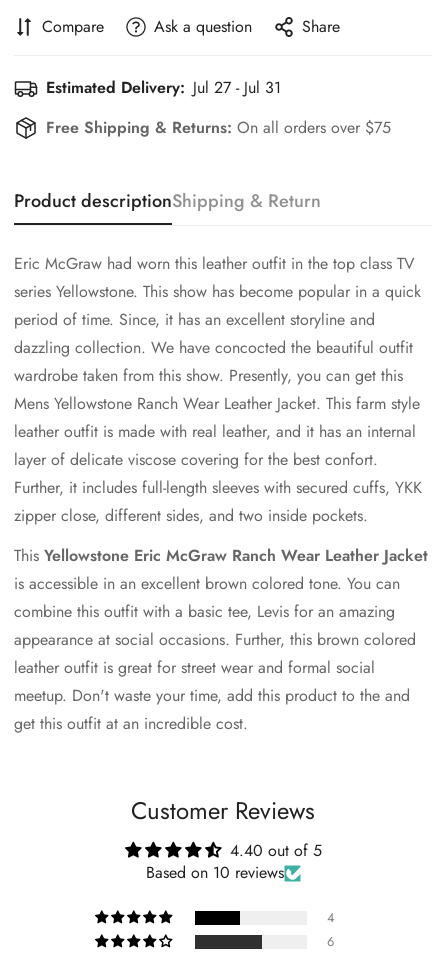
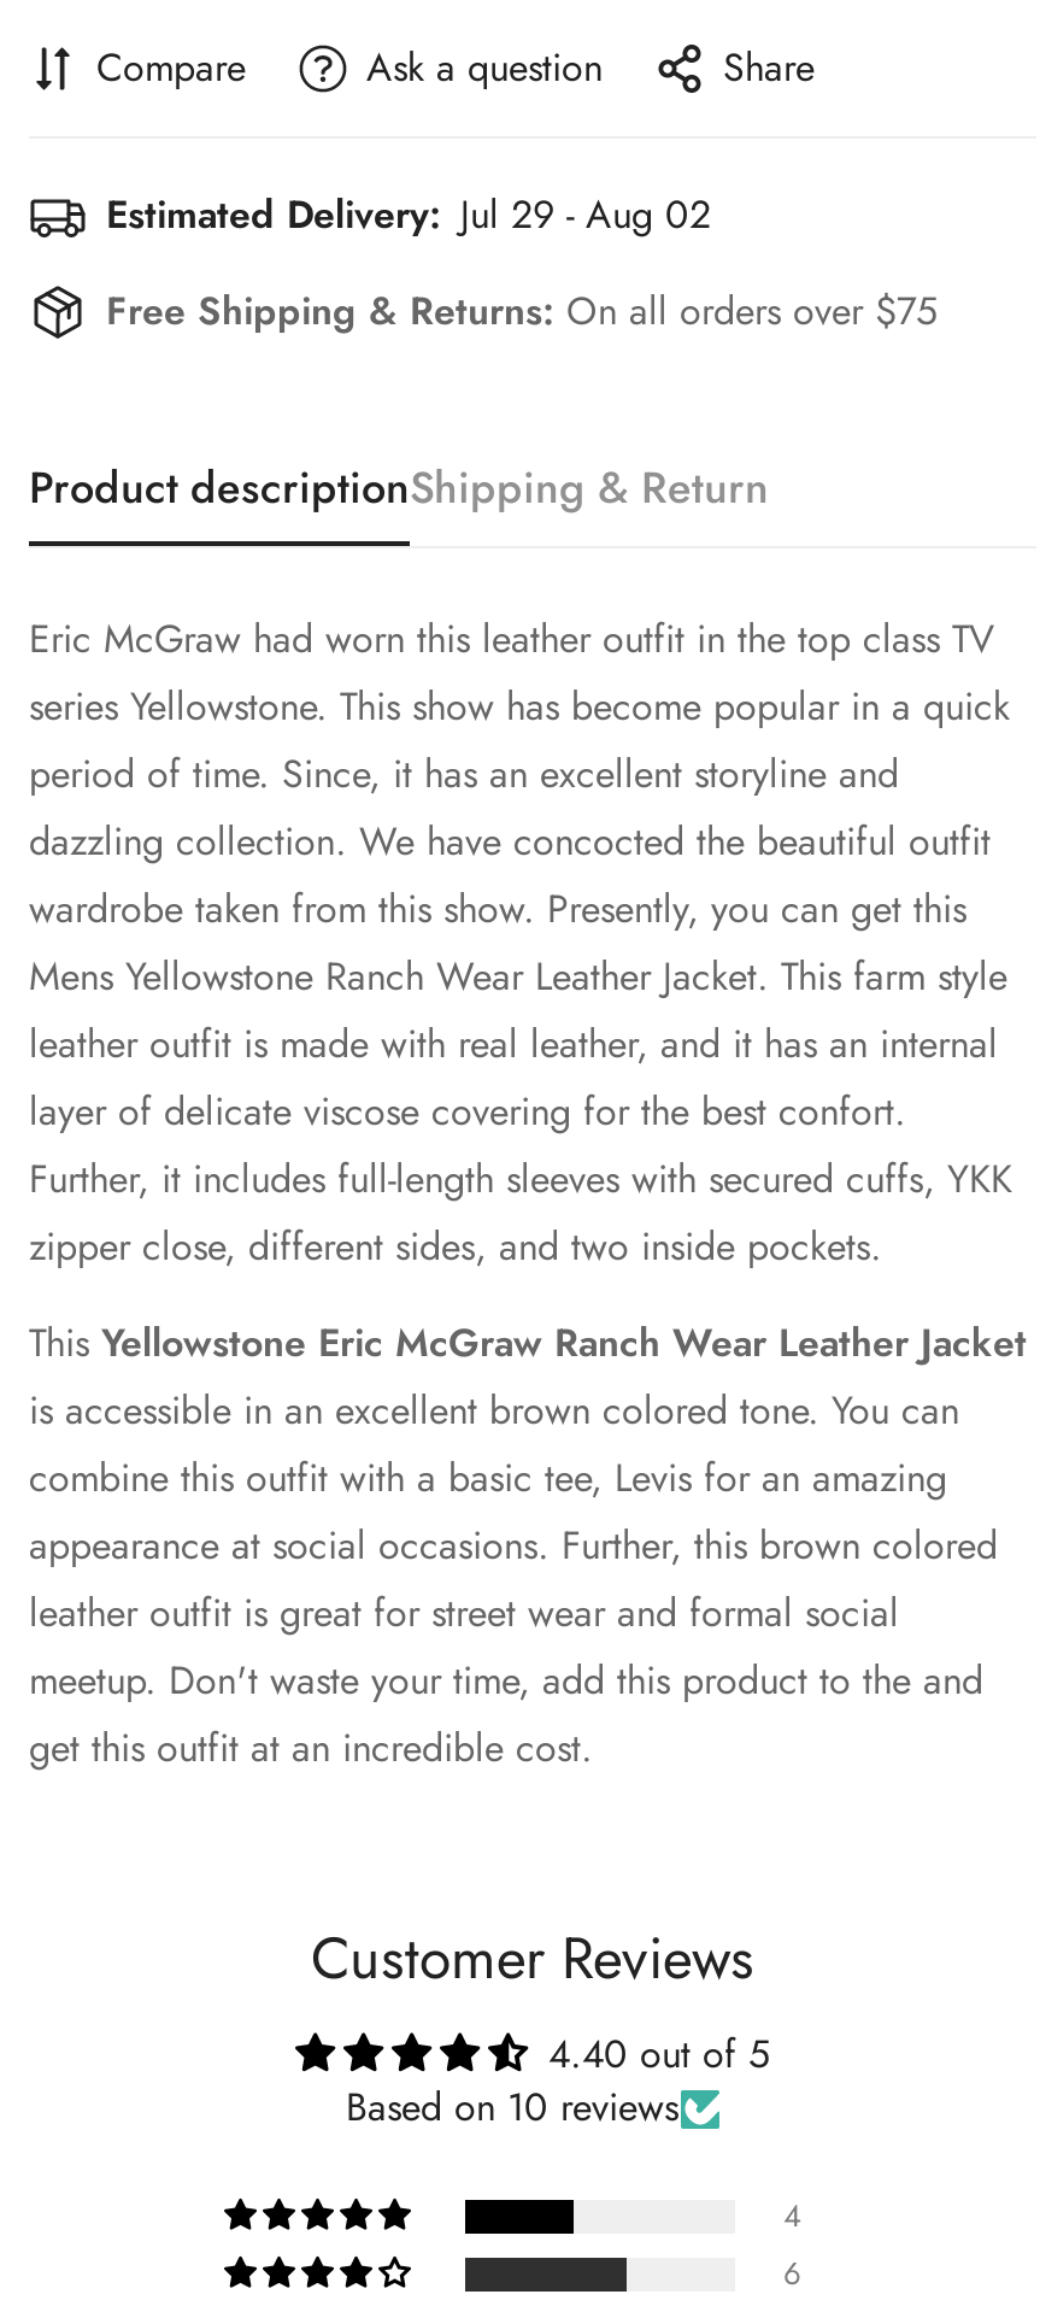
[46,76,281,99] Estimated Delivery: Jul 27 - Jul 31 -> [106,188,711,243] Estimated Delivery: Jul 29 - Aug 02

